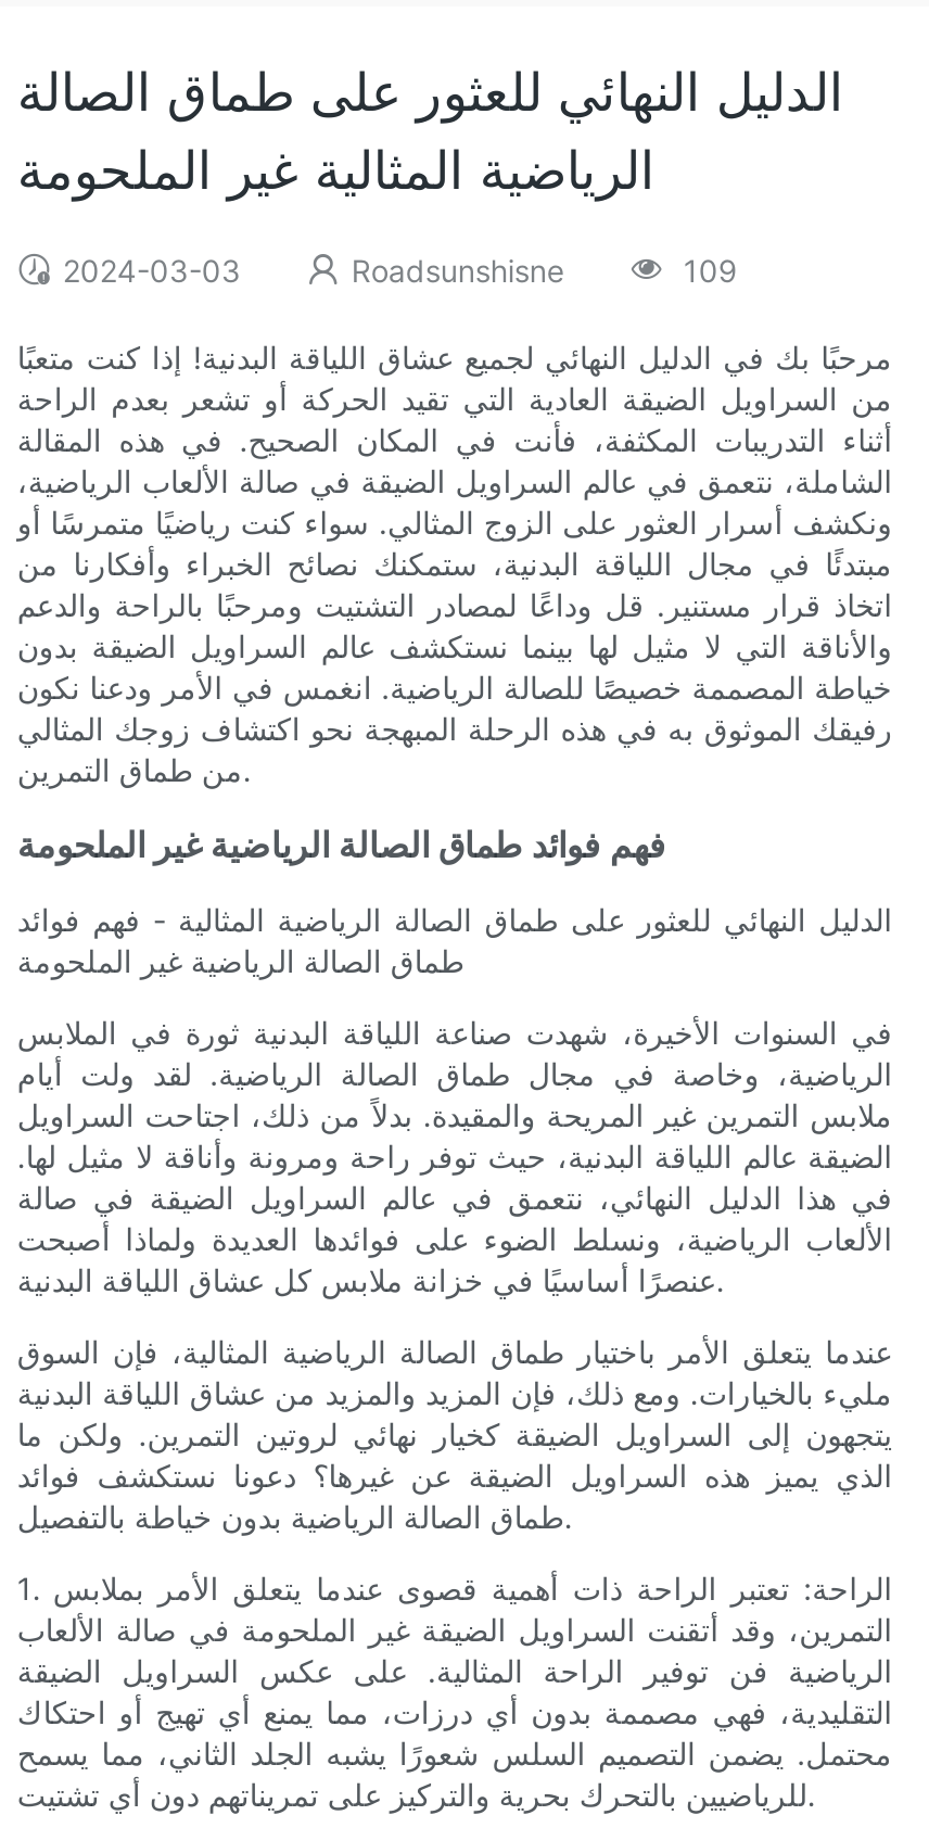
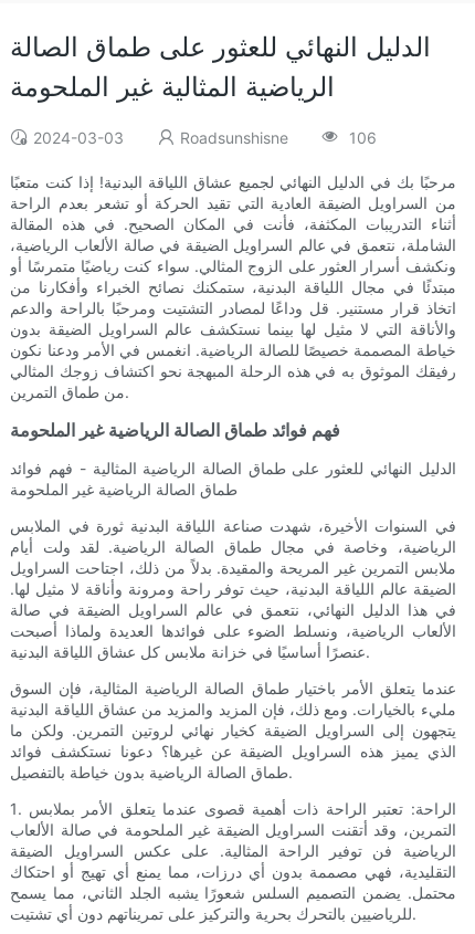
[684,253,738,290] 109 -> [350,129,377,147] 106

